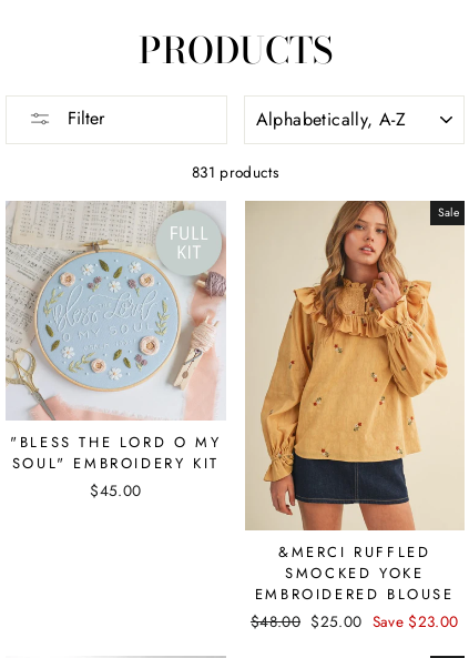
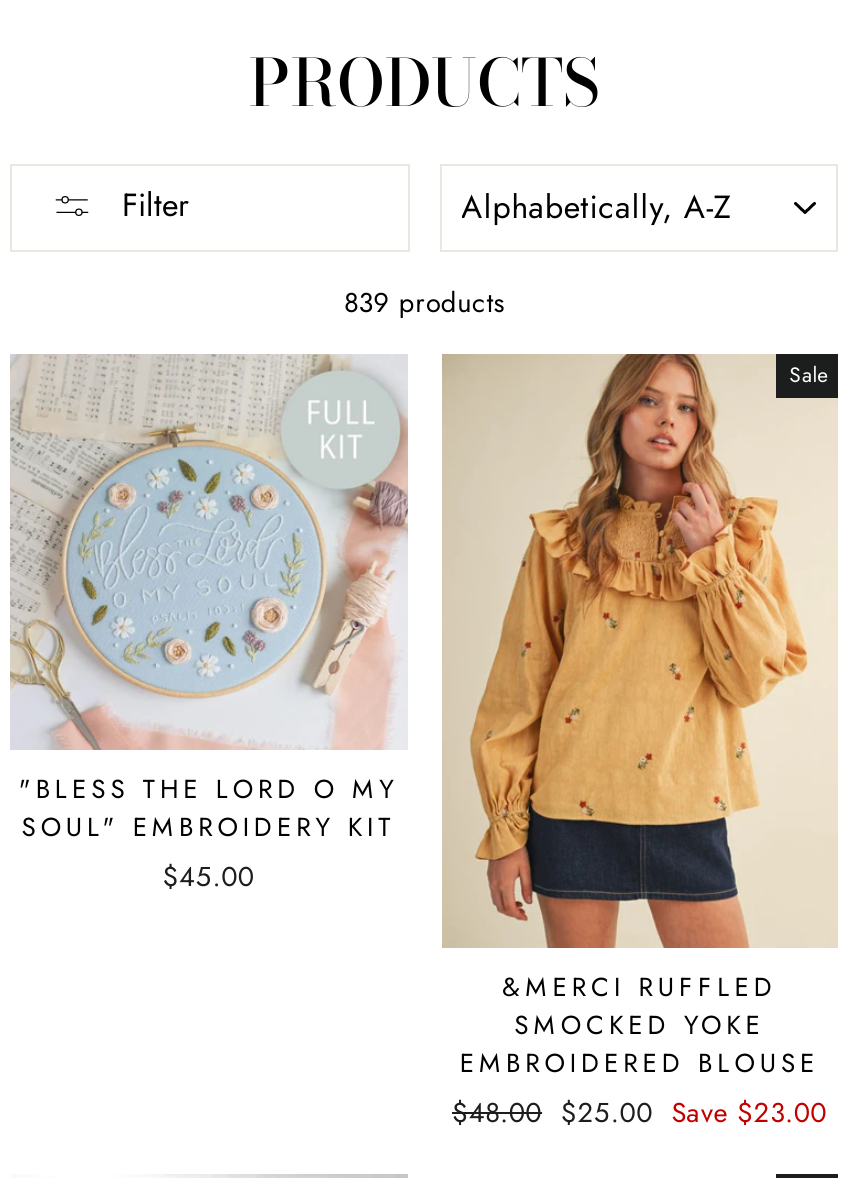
[192,160,278,183] 831 products -> [344,281,504,321] 839 products

